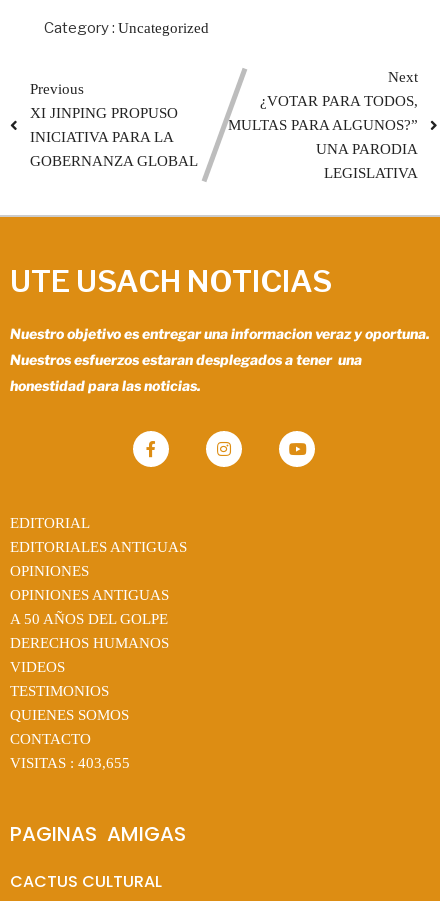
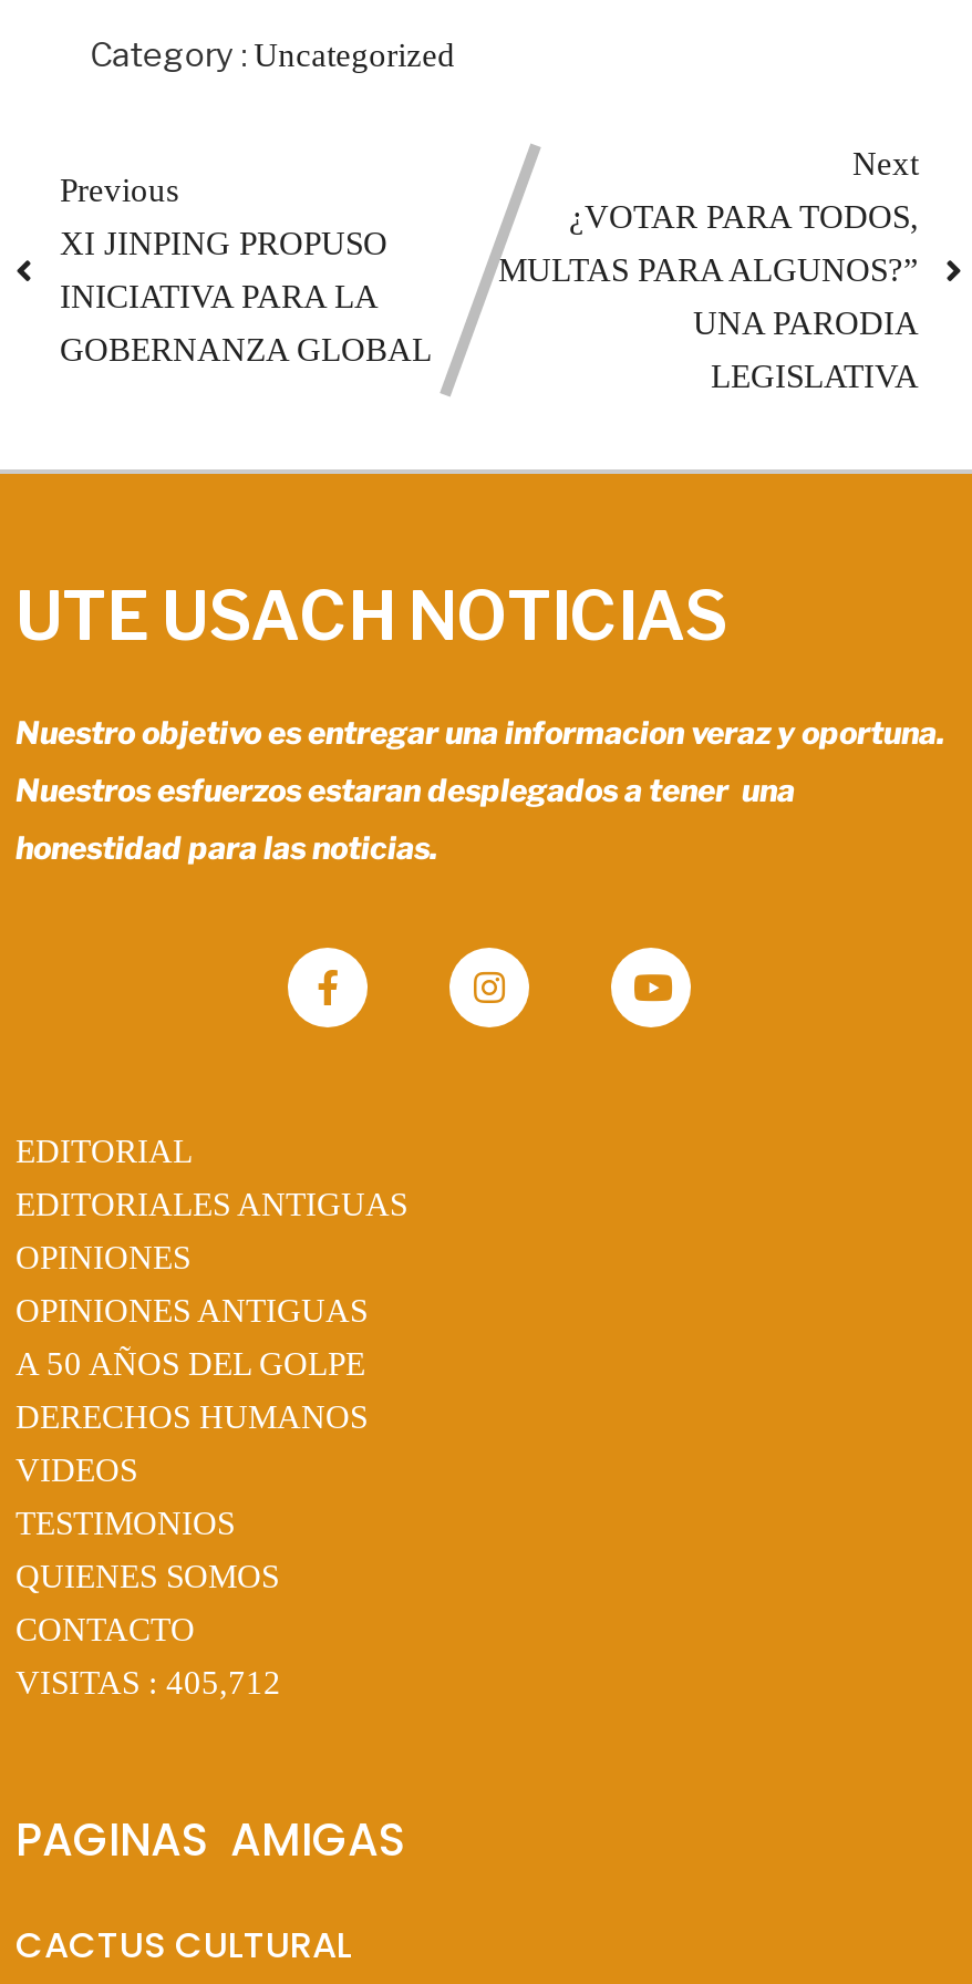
[10,755,130,771] VISITAS : 403,655 -> [15,1665,281,1701] VISITAS : 405,712

